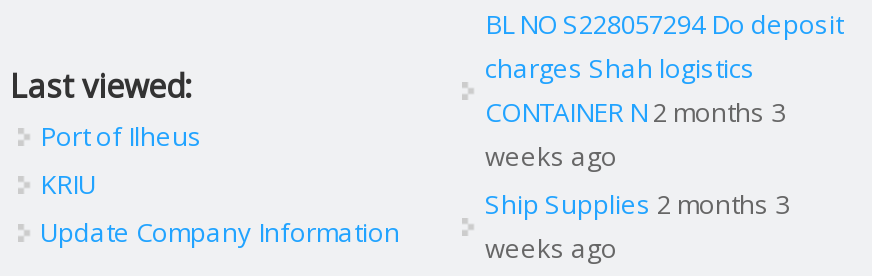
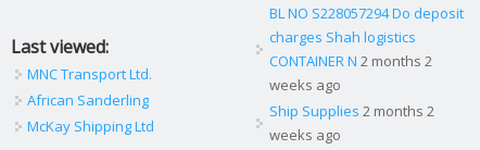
[485,95,785,131] CONTAINER N 2 months 3 -> [269,52,432,71] CONTAINER N 2 months 2
[40,119,400,251] Port of Ilheus | KRIU | Update Company Information -> [27,65,154,136] MNC Transport Ltd. | African Sanderling | McKay Shipping Ltd
[485,187,789,223] Ship Supplies 2 months 3 -> [269,102,434,121] Ship Supplies 2 months 2

